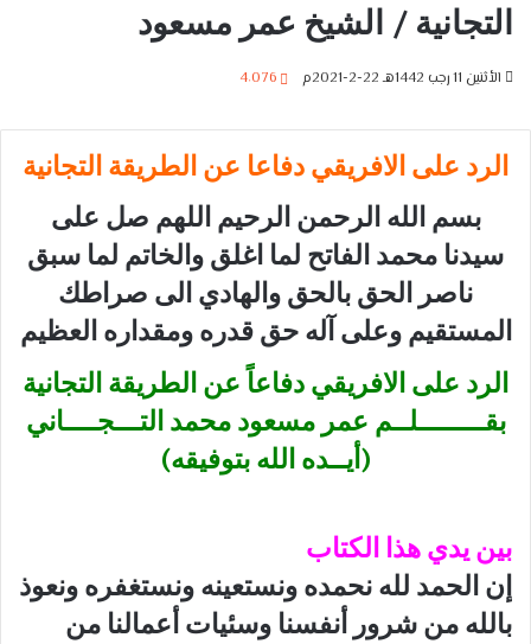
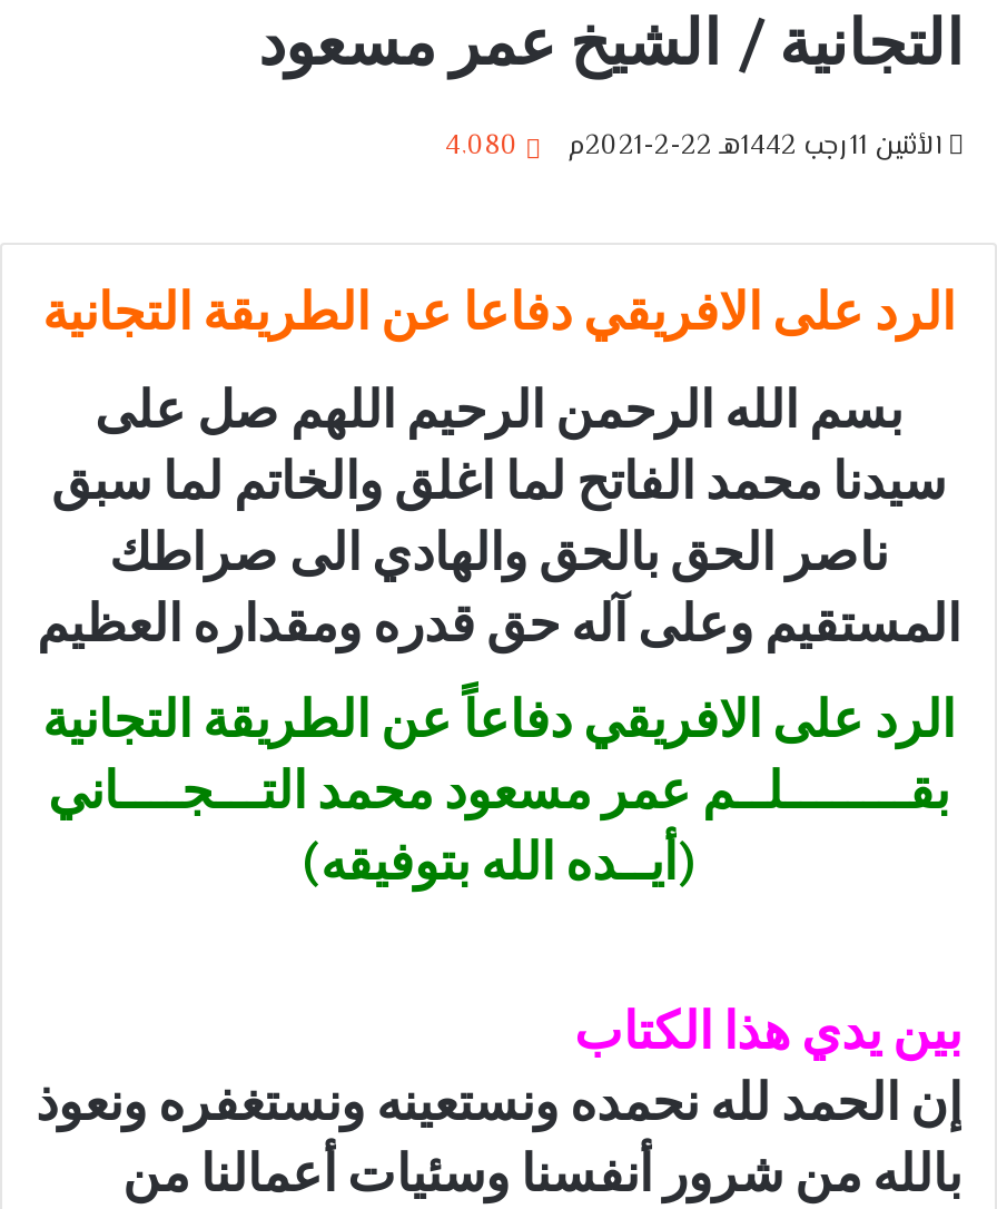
[239,67,276,90] 4٬076 -> [445,127,519,169] 4٬080

